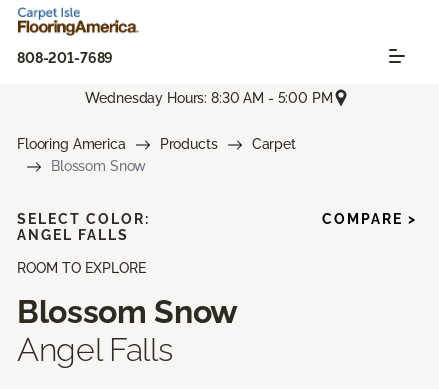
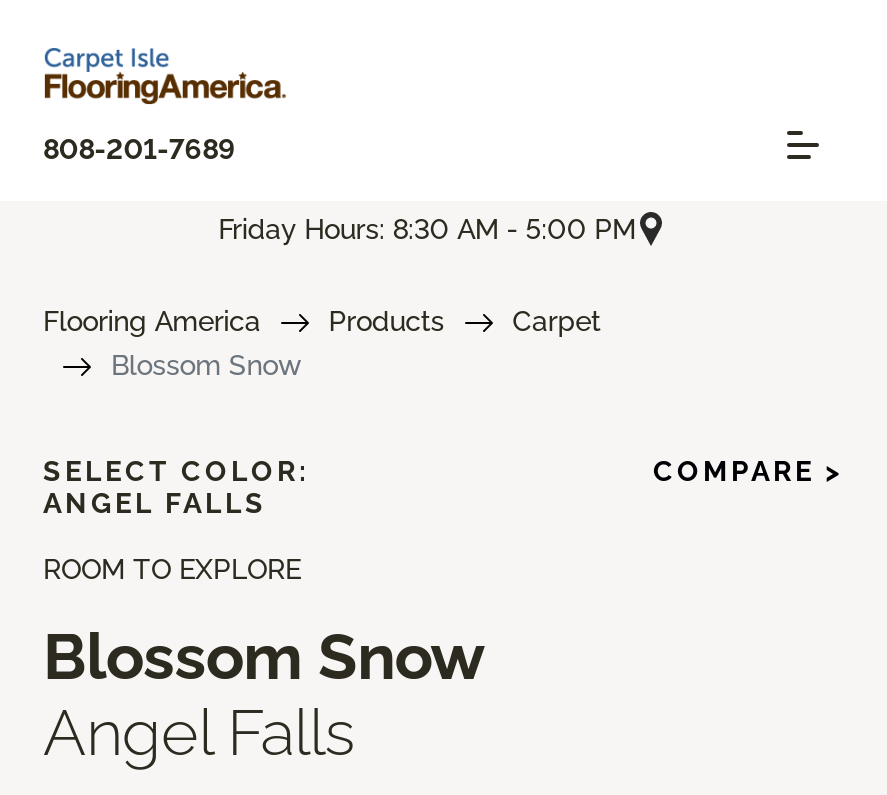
[85,90,333,106] Wednesday Hours: 8:30 AM - 5:00 PM -> [218,212,636,244] Friday Hours: 8:30 AM - 5:00 PM

